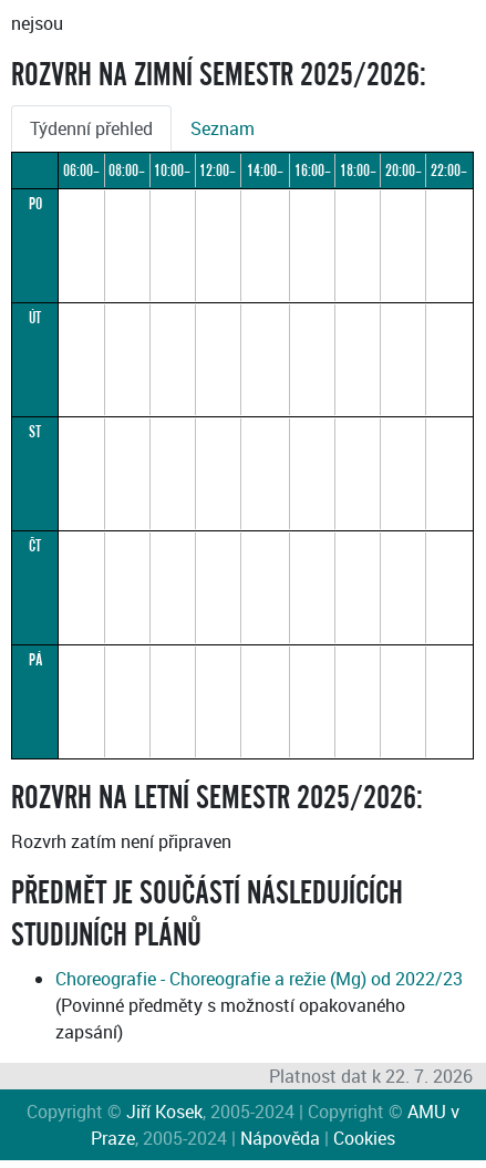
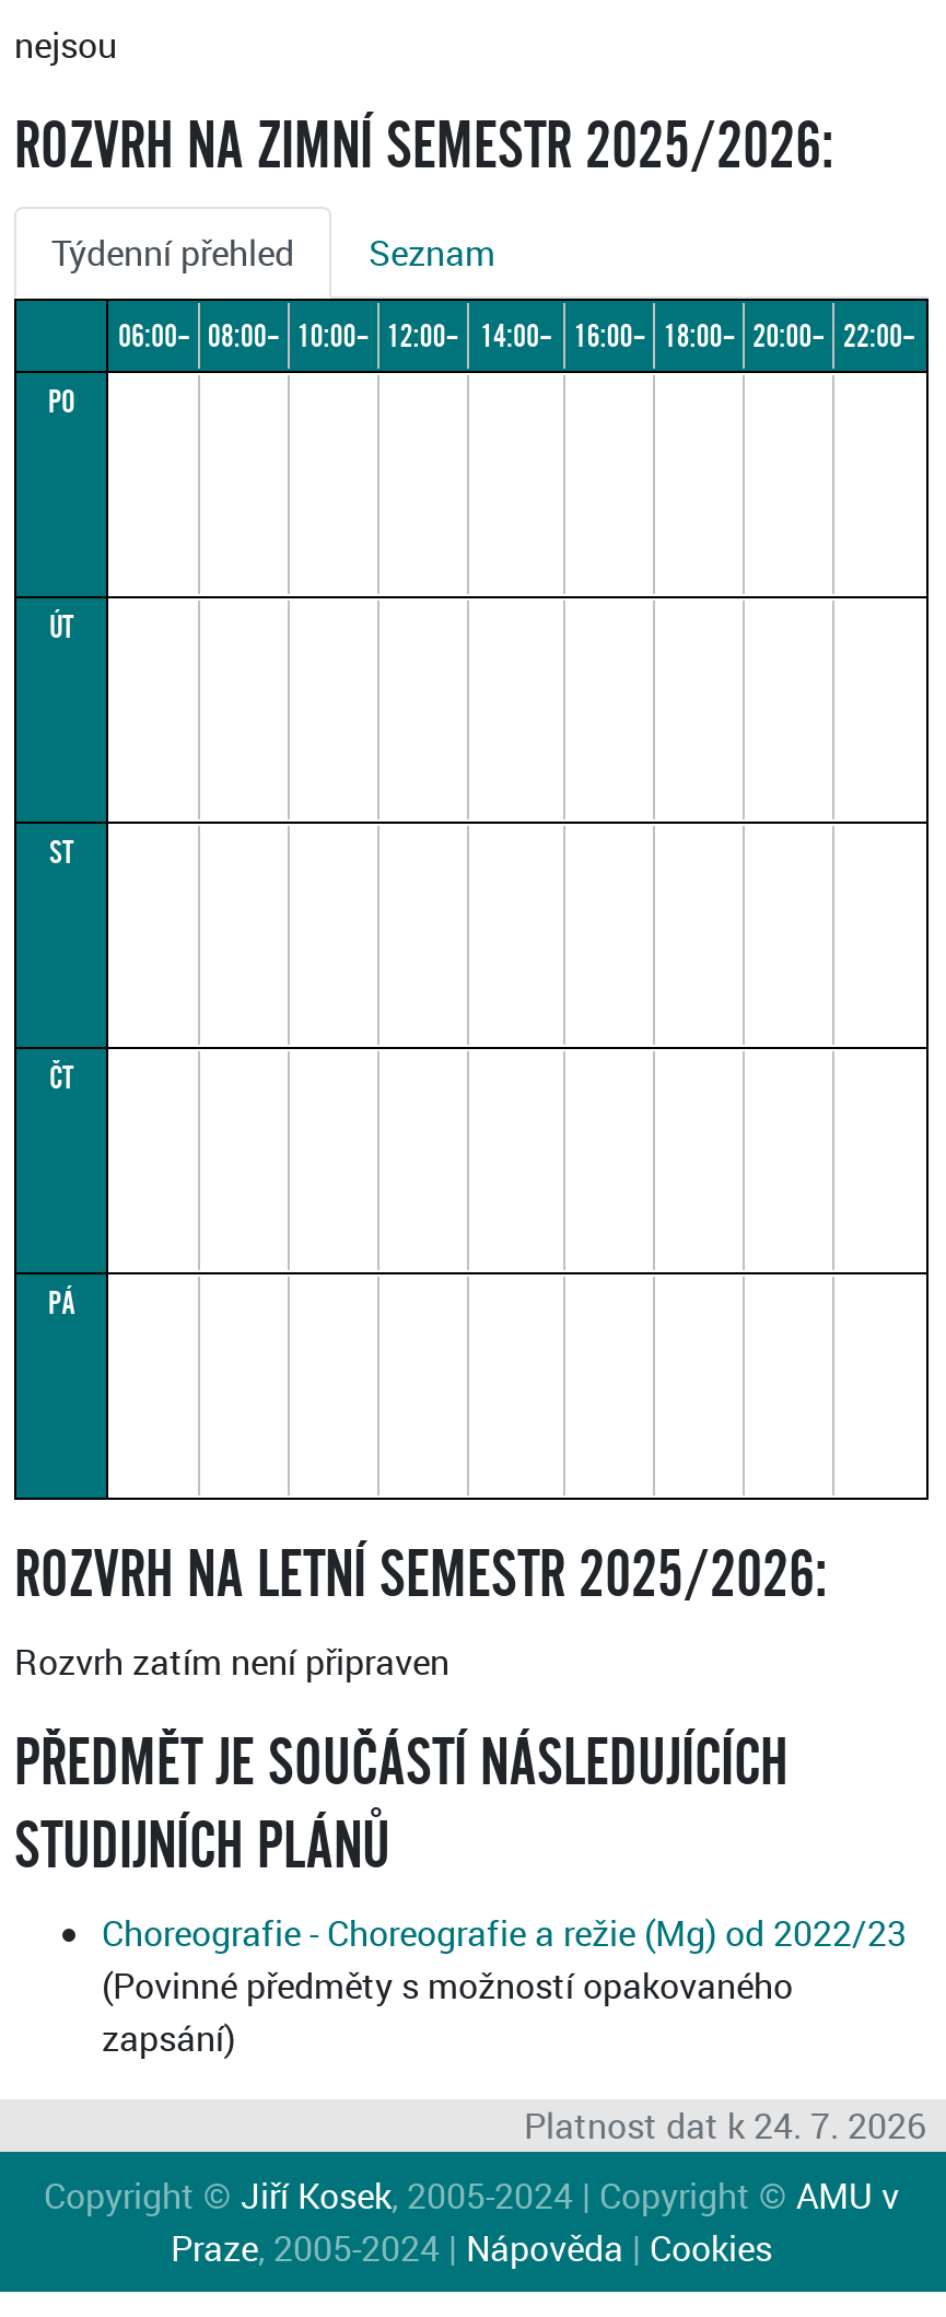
[269,1064,473,1089] Platnost dat k 22. 7. 2026 -> [524,2102,926,2150] Platnost dat k 24. 7. 2026

